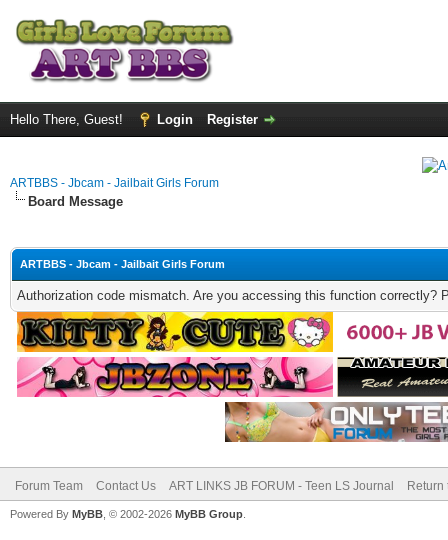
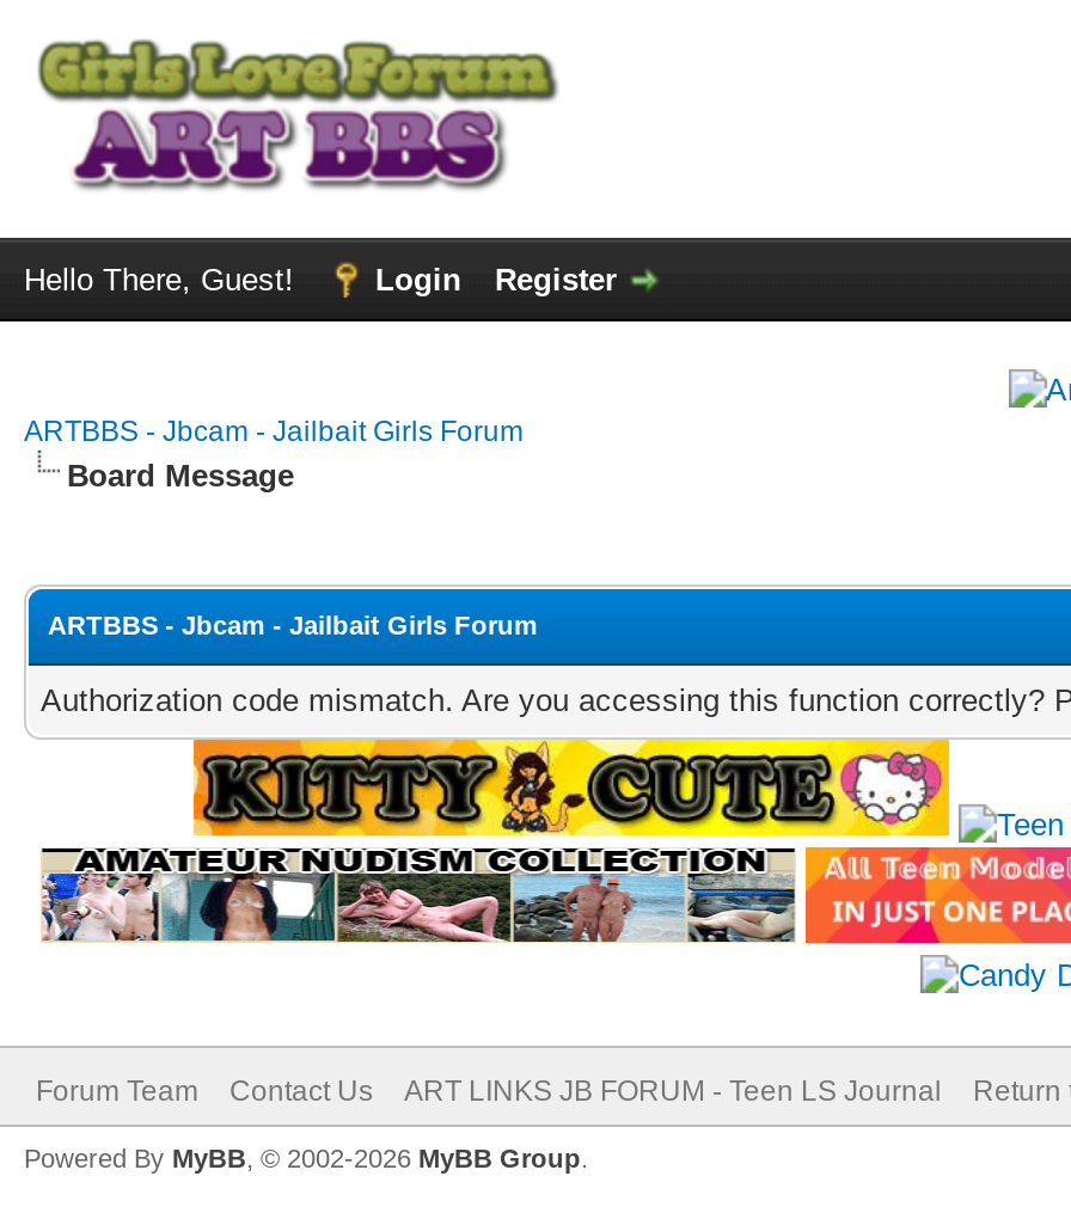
[16,311,445,443] [image] -> [41,737,1064,996] [image]

